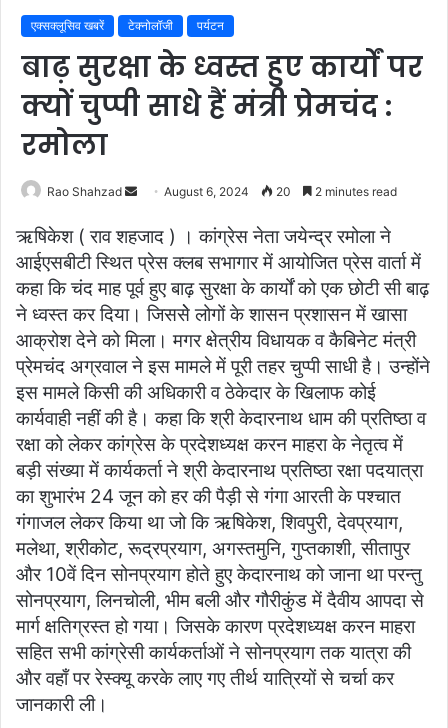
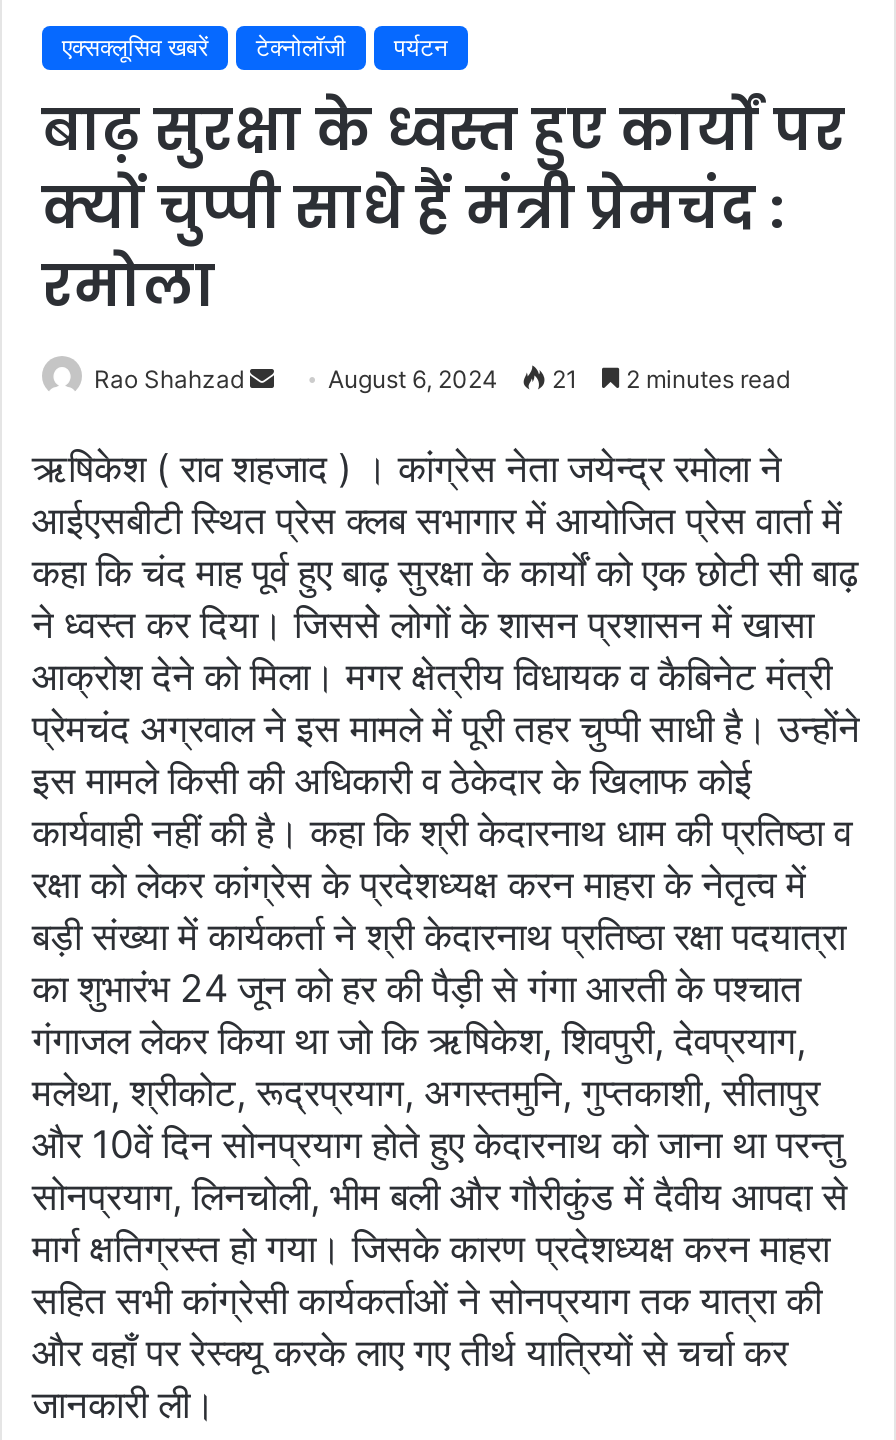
[273,184,291,199] 20 -> [546,364,578,394] 21

